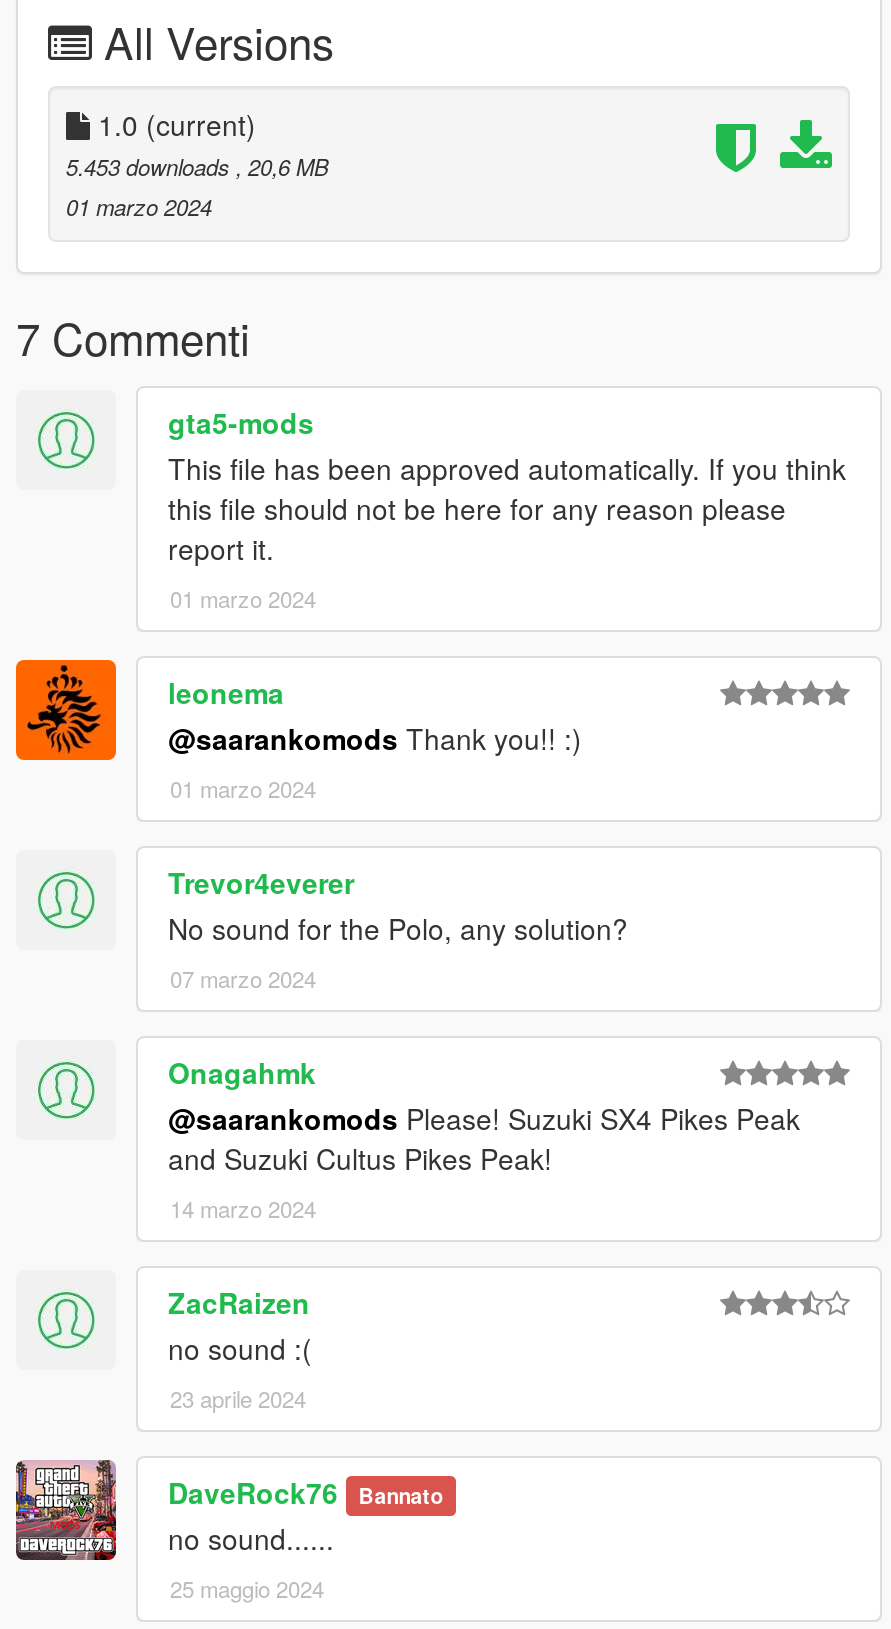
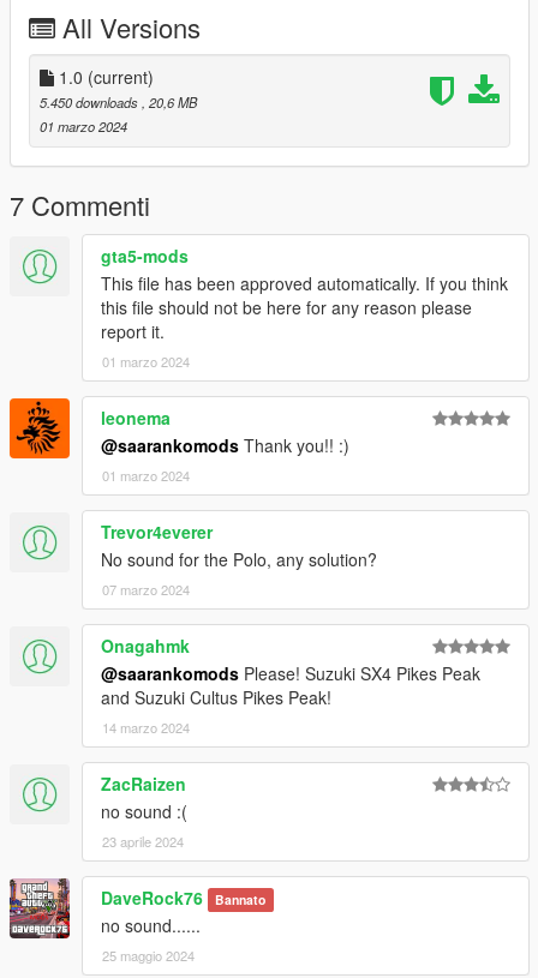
[66,150,328,182] 5.453 downloads, 20,6 MB -> [40,92,197,111] 5.450 downloads, 20,6 MB

